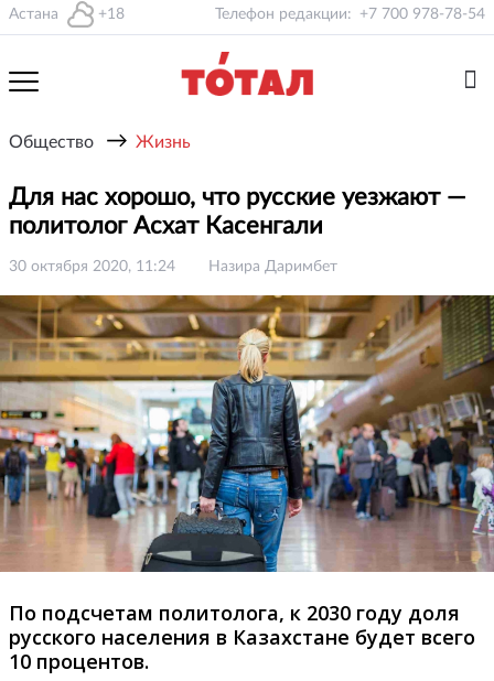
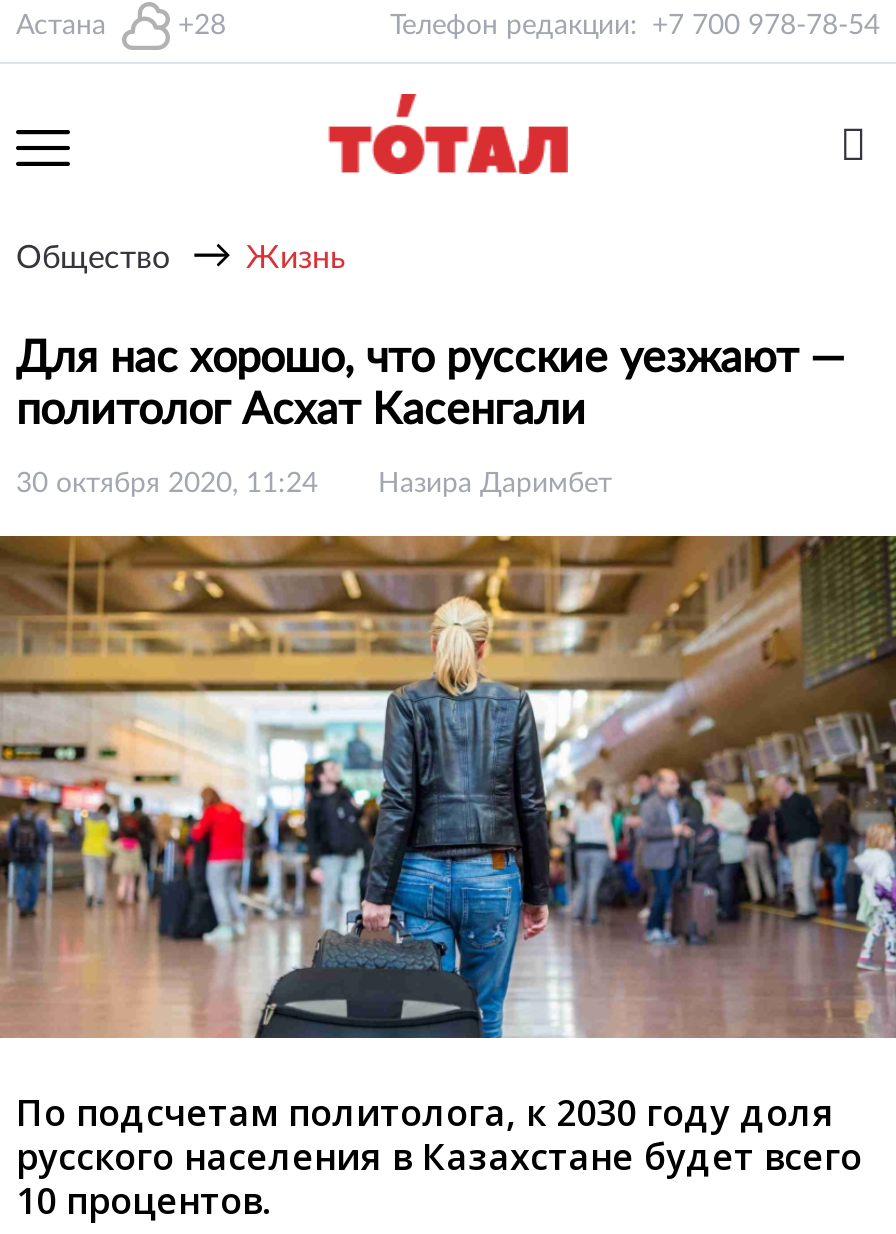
[98,7,125,22] +18 -> [178,12,226,40] +28

